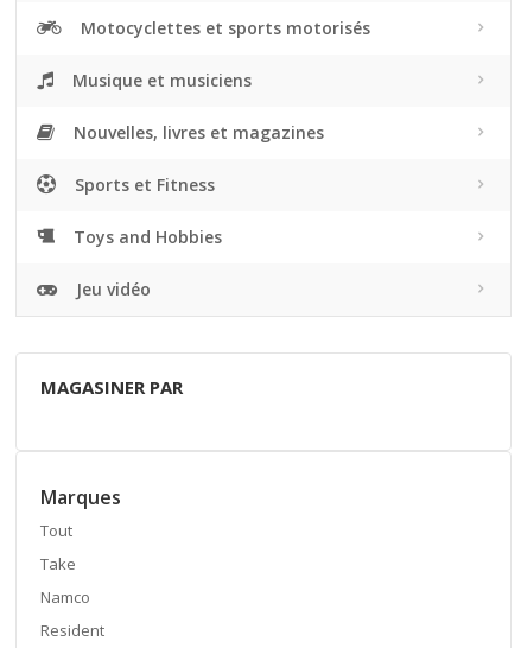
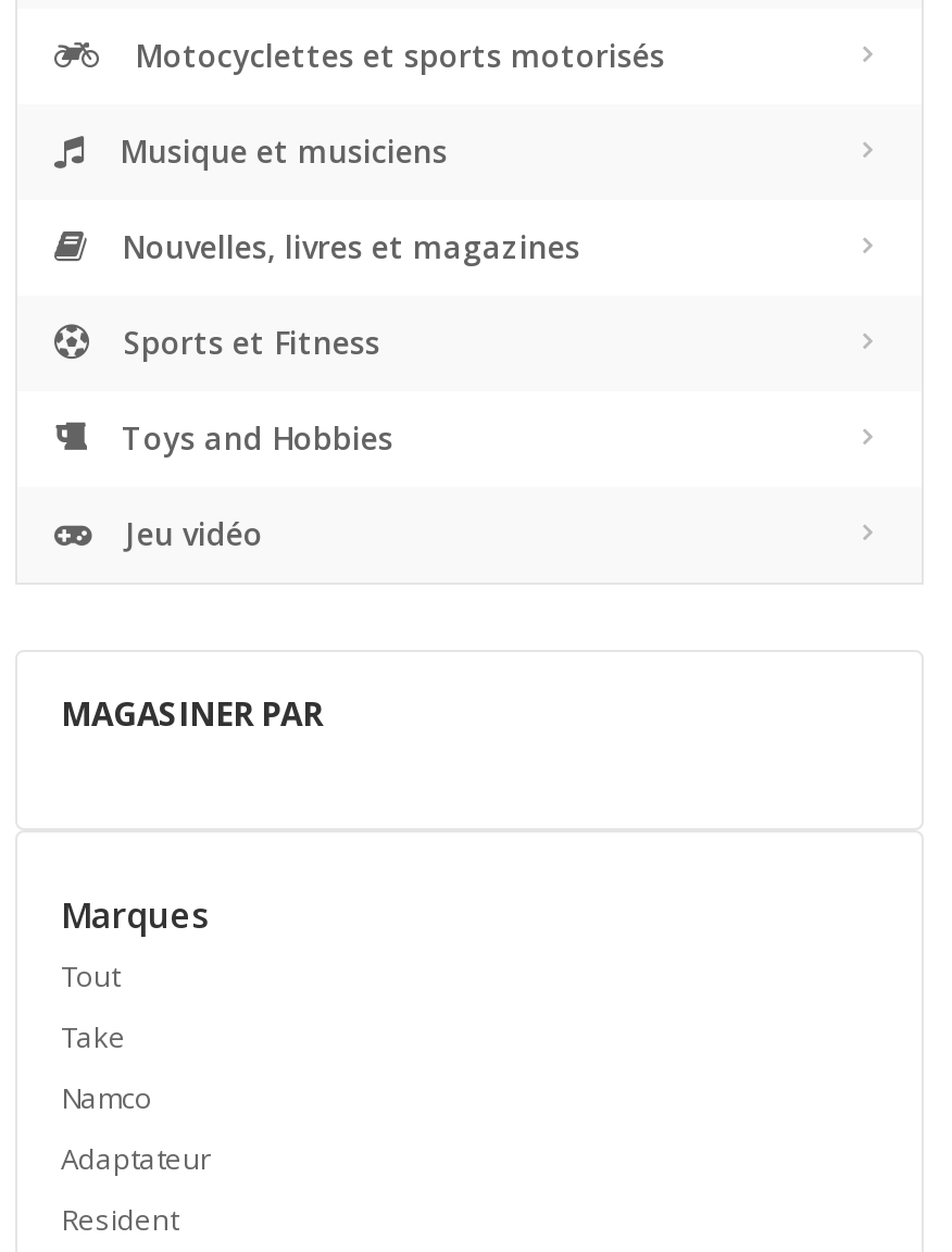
none -> [61,1139,211,1178] Adaptateur

